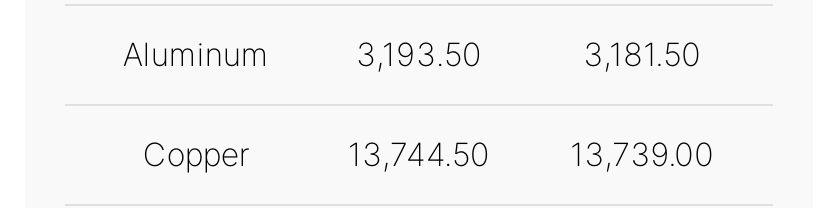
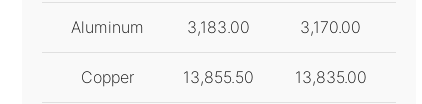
[356,34,482,74] 3,193.50 -> [187,17,250,37] 3,183.00
[583,34,701,74] 3,181.50 -> [300,17,361,37] 3,170.00
[348,134,490,174] 13,744.50 -> [183,67,254,87] 13,855.50
[570,134,714,174] 13,739.00 -> [295,67,367,87] 13,835.00

